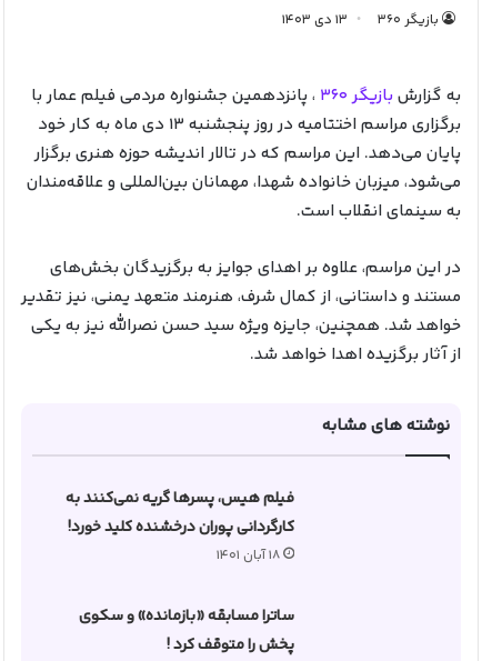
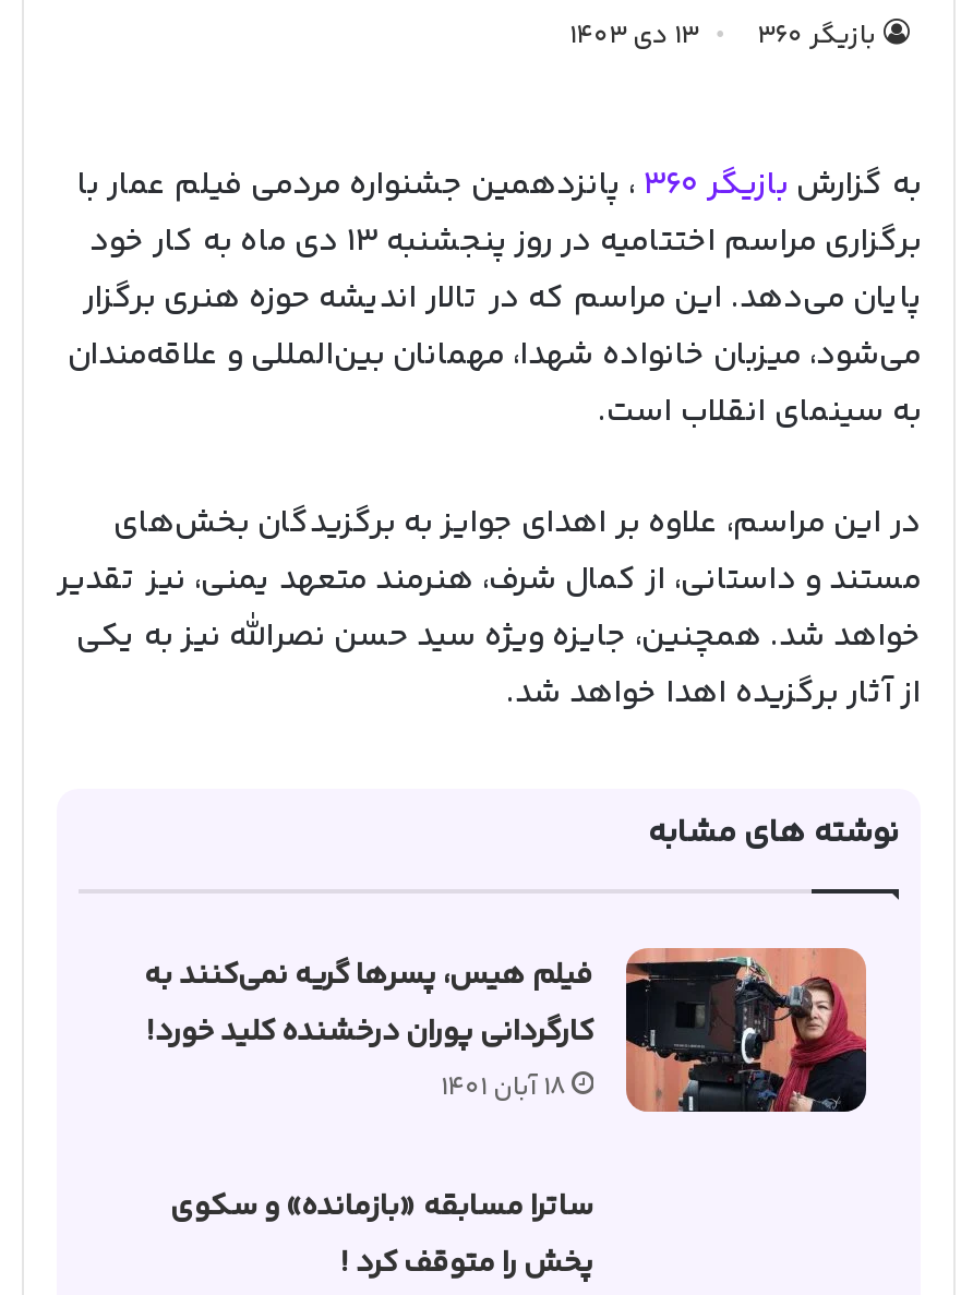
none -> [624,946,868,1114] [image]

